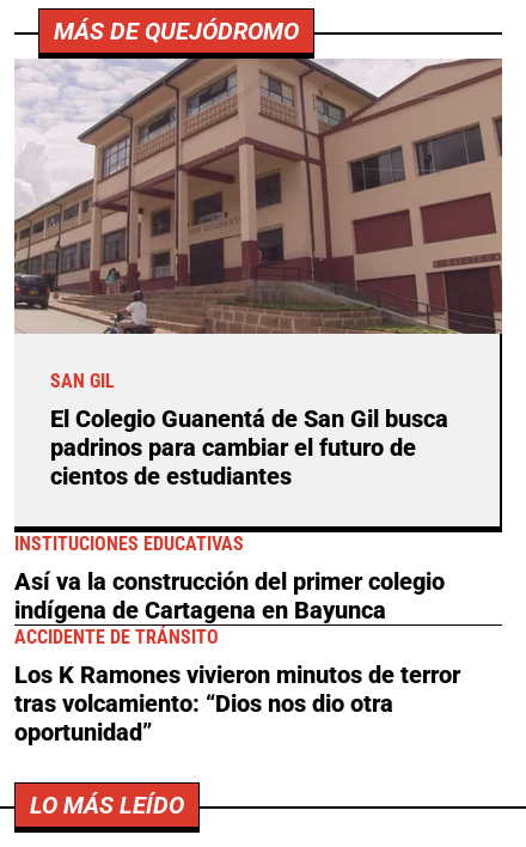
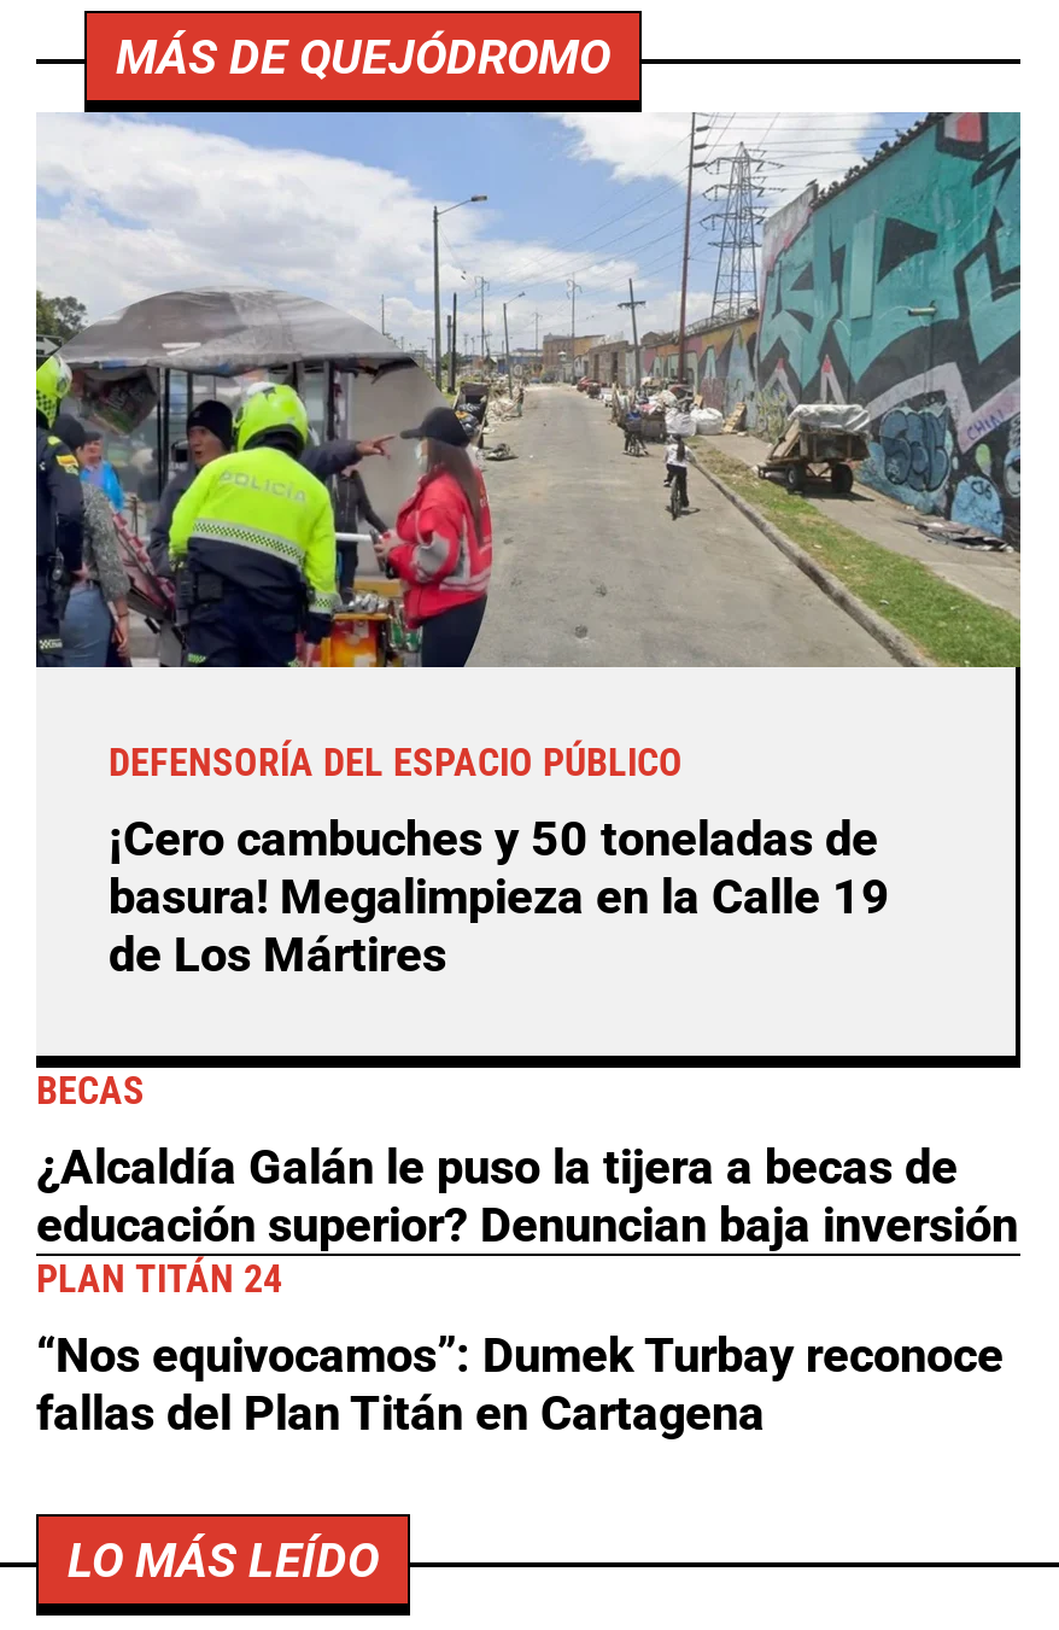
[13,57,503,490] [image] | SAN GIL | El Colegio Guanentá de San Gil busca | padrinos para cambiar el futuro de | cientos de estudiantes -> [34,110,1023,983] [image] | DEFENSORÍA DEL ESPACIO PÚBLICO | ¡Cero cambuches y 50 toneladas de | basura! Megalimpieza en la Calle 19 | de Los Mártires
[14,532,460,746] INSTITUCIONES EDUCATIVAS | Así va la construcción del primer colegio | indígena de Cartagena en Bayunca | ACCIDENTE DE TRÁNSITO | Los K Ramones vivieron minutos de terror | tras volcamiento: “Dios nos dio otra | oportunidad” -> [36,1067,1018,1441] BECAS | ¿Alcaldía Galán le puso la tijera a becas de | educación superior? Denuncian baja inversión | PLAN TITÁN 24 | “Nos equivocamos”: Dumek Turbay reconoce | fallas del Plan Titán en Cartagena

